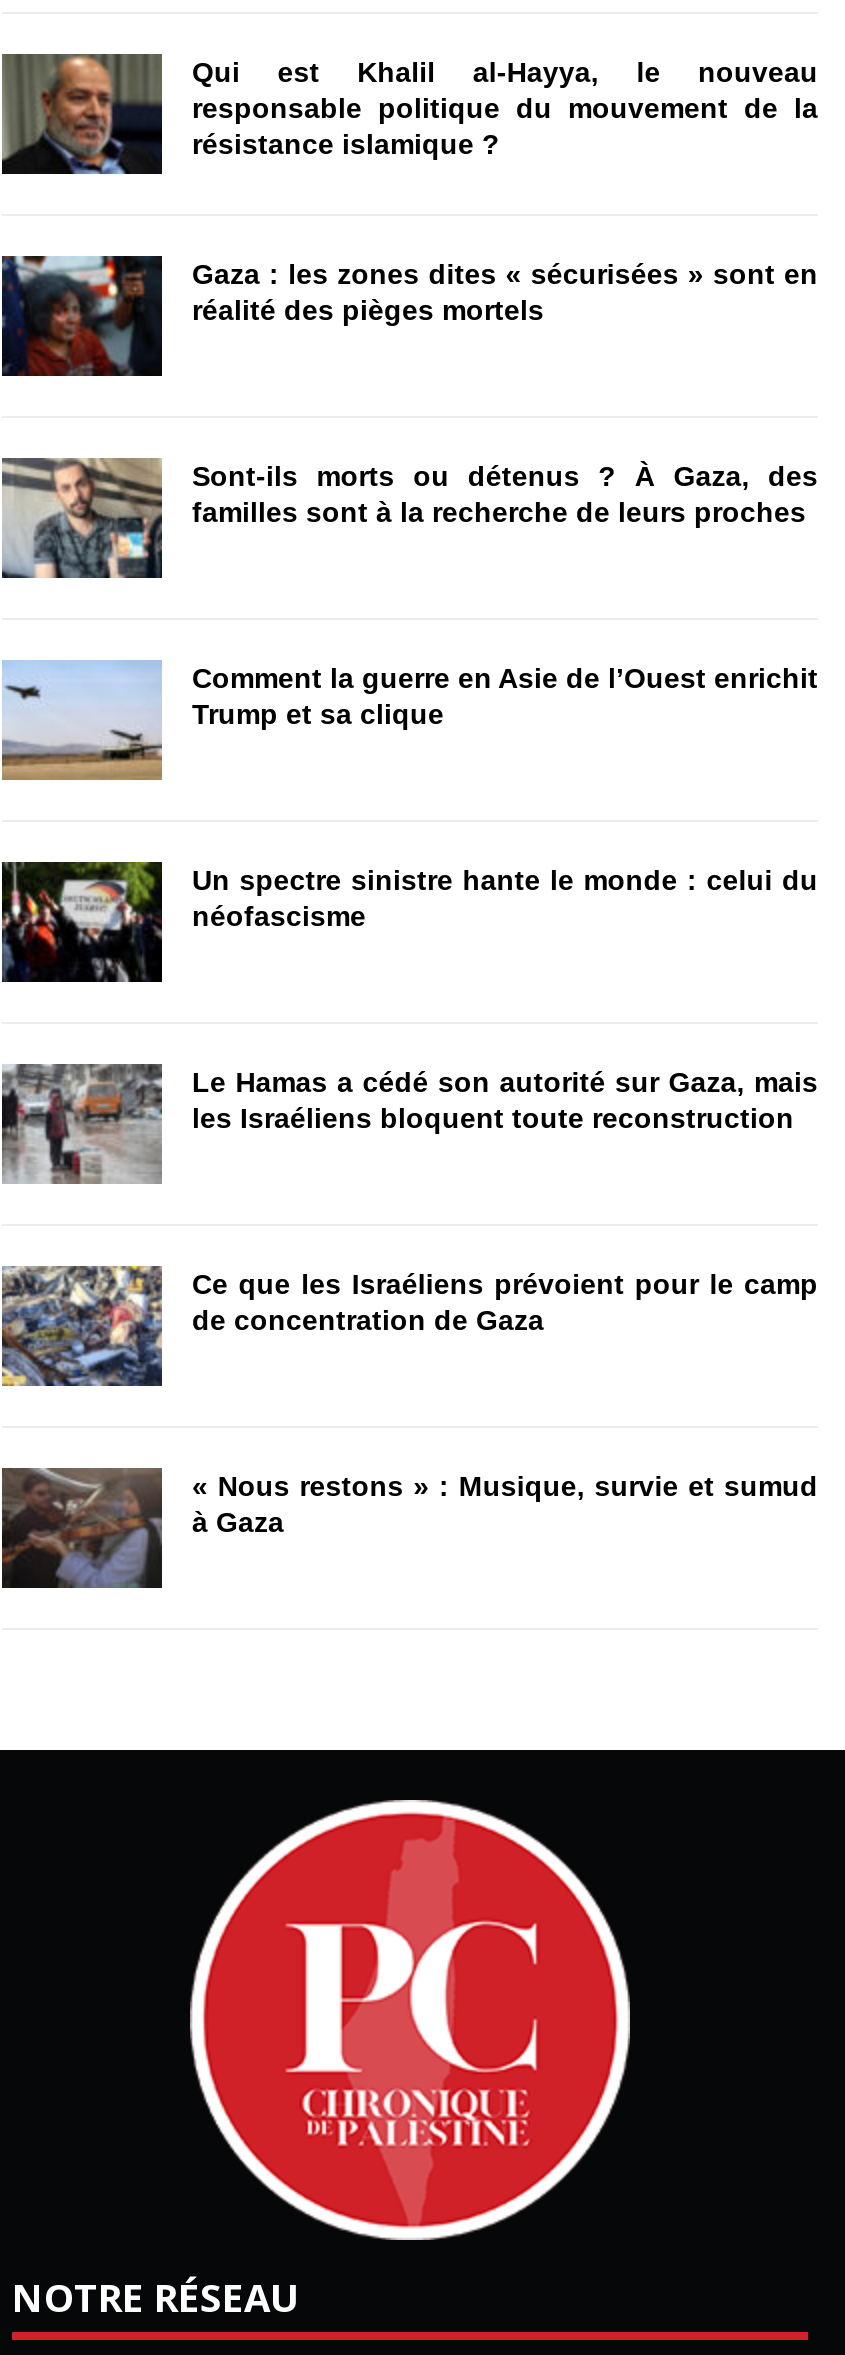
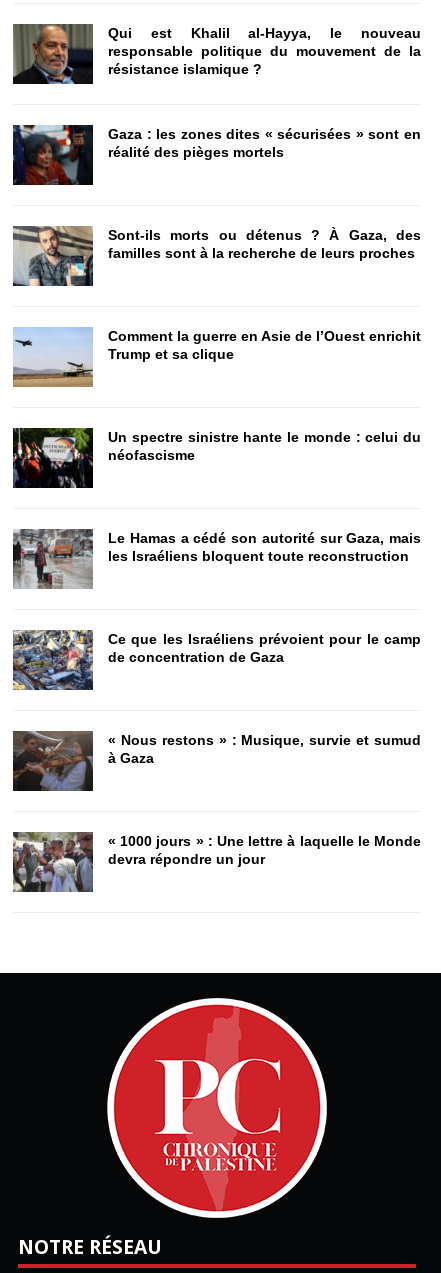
none -> [13,832,421,892] [image] | « 1000 jours » : Une lettre à laquelle le Monde | devra répondre un jour

